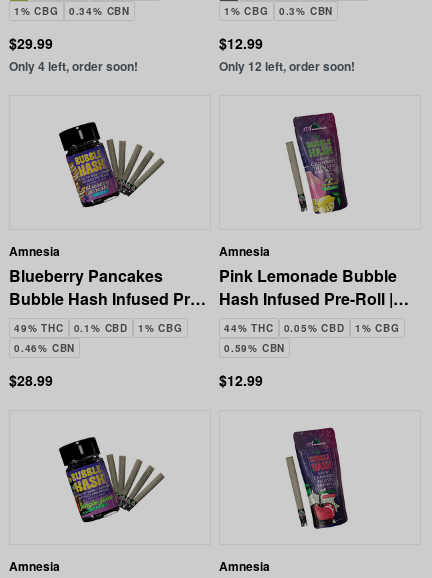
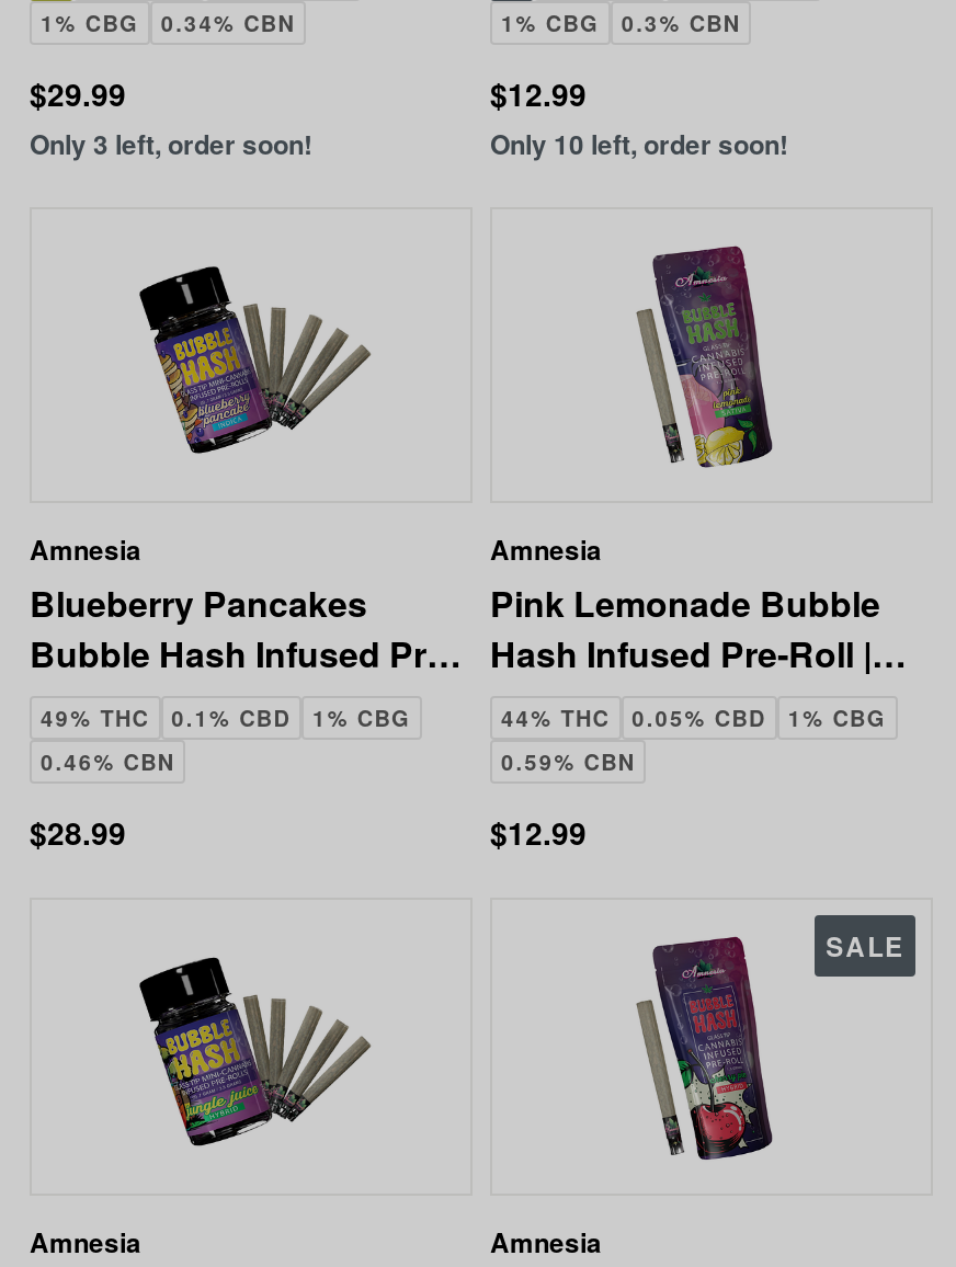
[9,57,138,75] Only 4 left, order soon! -> [30,124,312,164] Only 3 left, order soon!
[219,57,355,75] Only 12 left, order soon! -> [490,124,788,164] Only 10 left, order soon!
none -> [826,927,904,966] SALE

